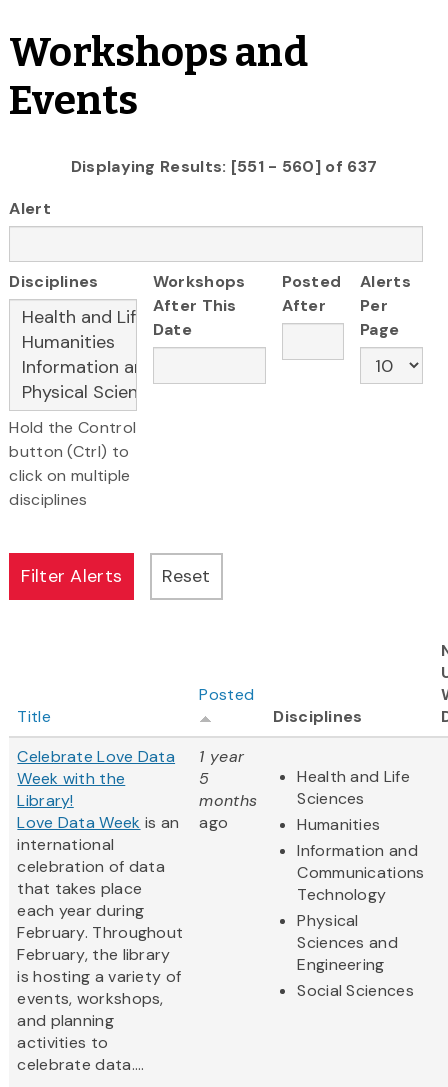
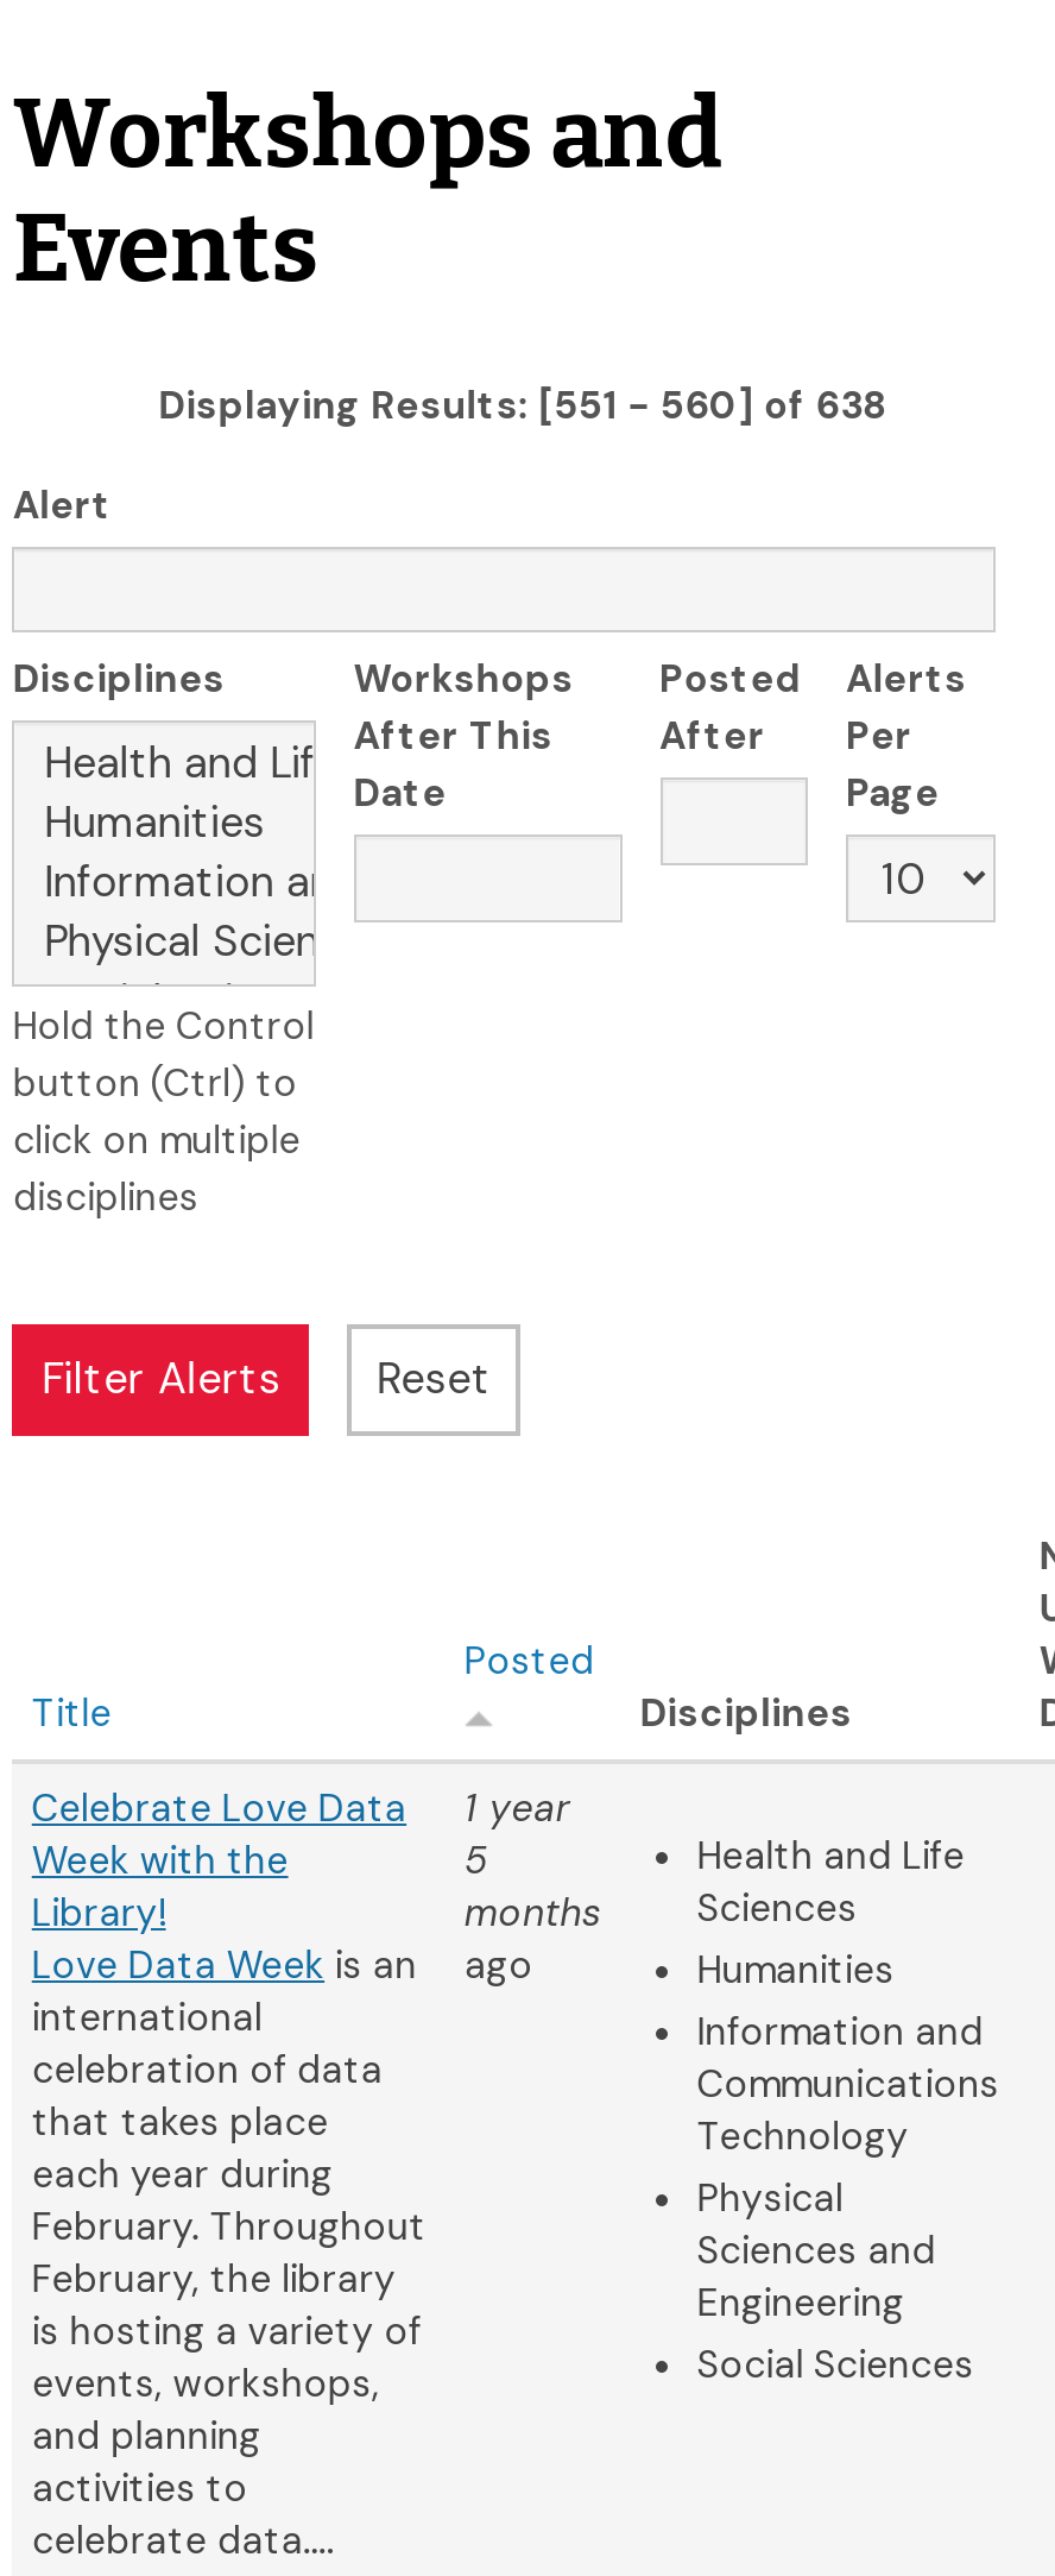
[71,156,377,177] Displaying Results: [551 - 560] of 637 -> [159,380,887,430] Displaying Results: [551 - 560] of 638

